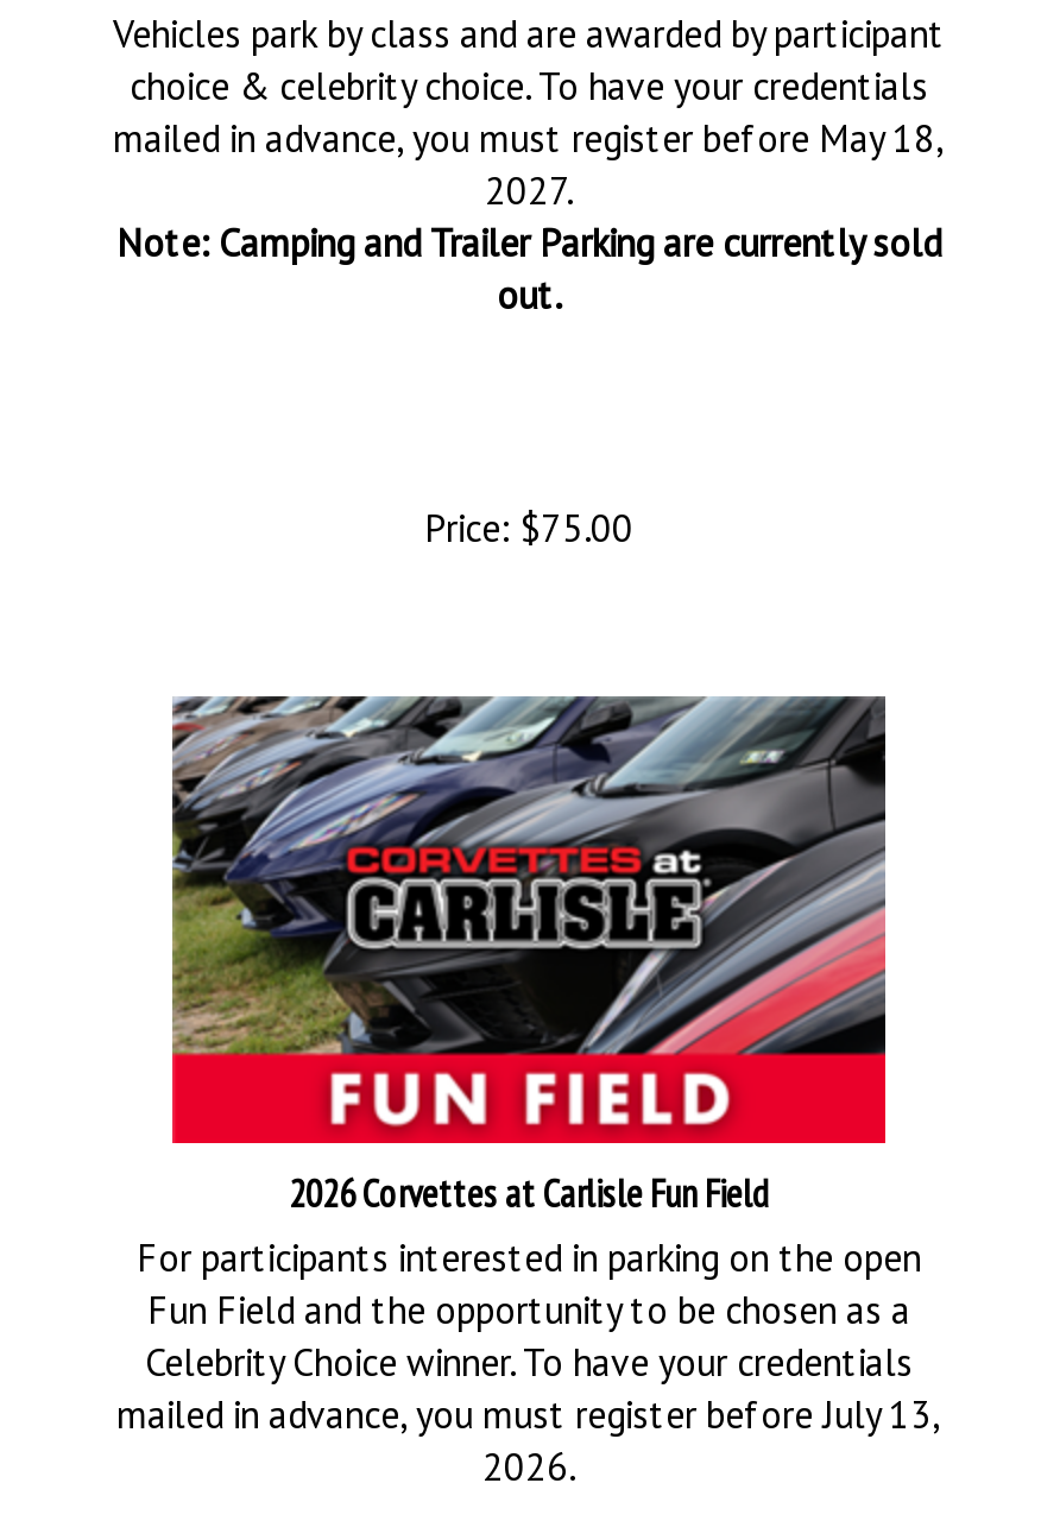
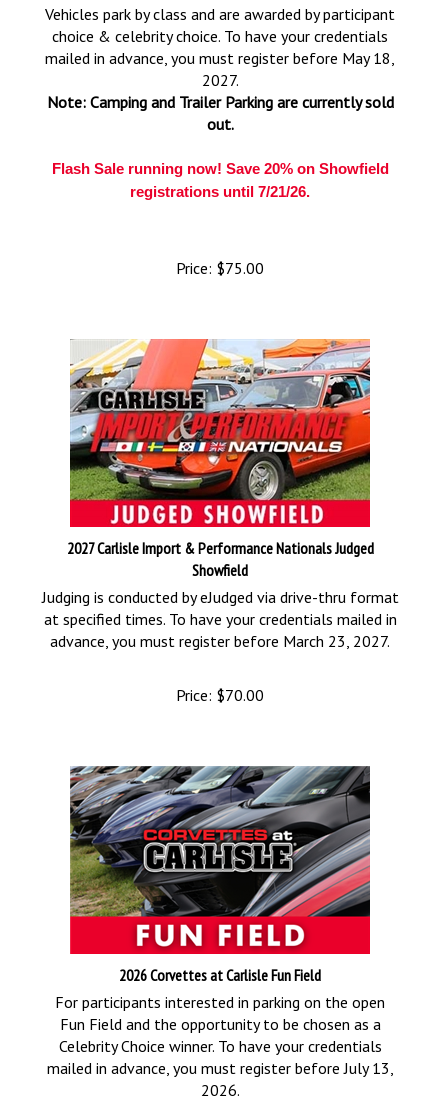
none -> [51,161,388,200] Flash Sale running now! Save 20% on Showfield | registrations until 7/21/26.
none -> [41,338,398,705] [image] | 2027 Carlisle Import & Performance Nationals Judged | Showfield | Judging is conducted by eJudged via drive-thru format | at specified times. To have your credentials mailed in | advance, you must register before March 23, 2027. | Price: $70.00

